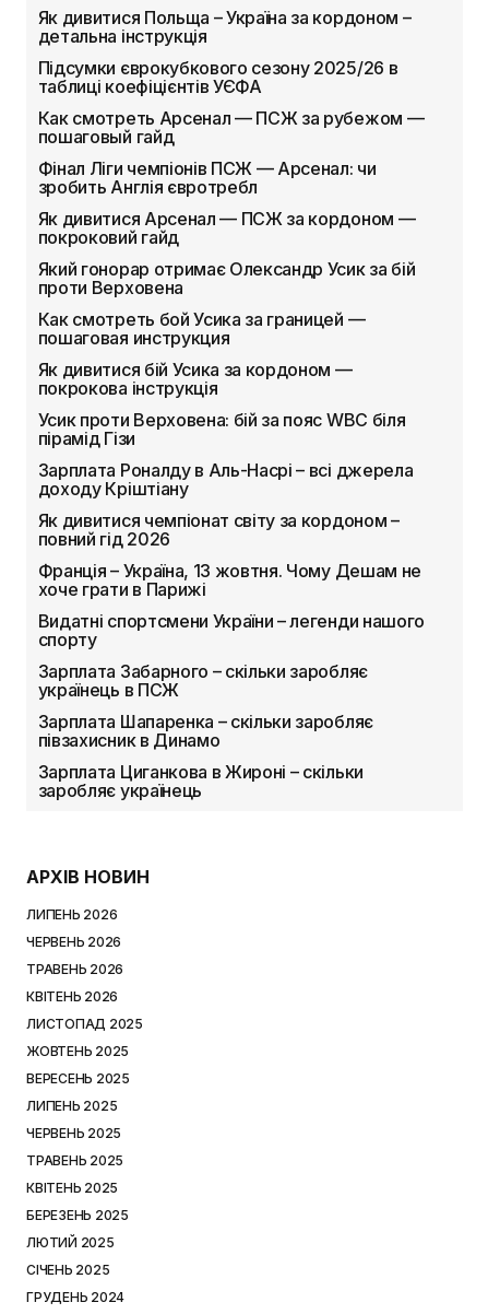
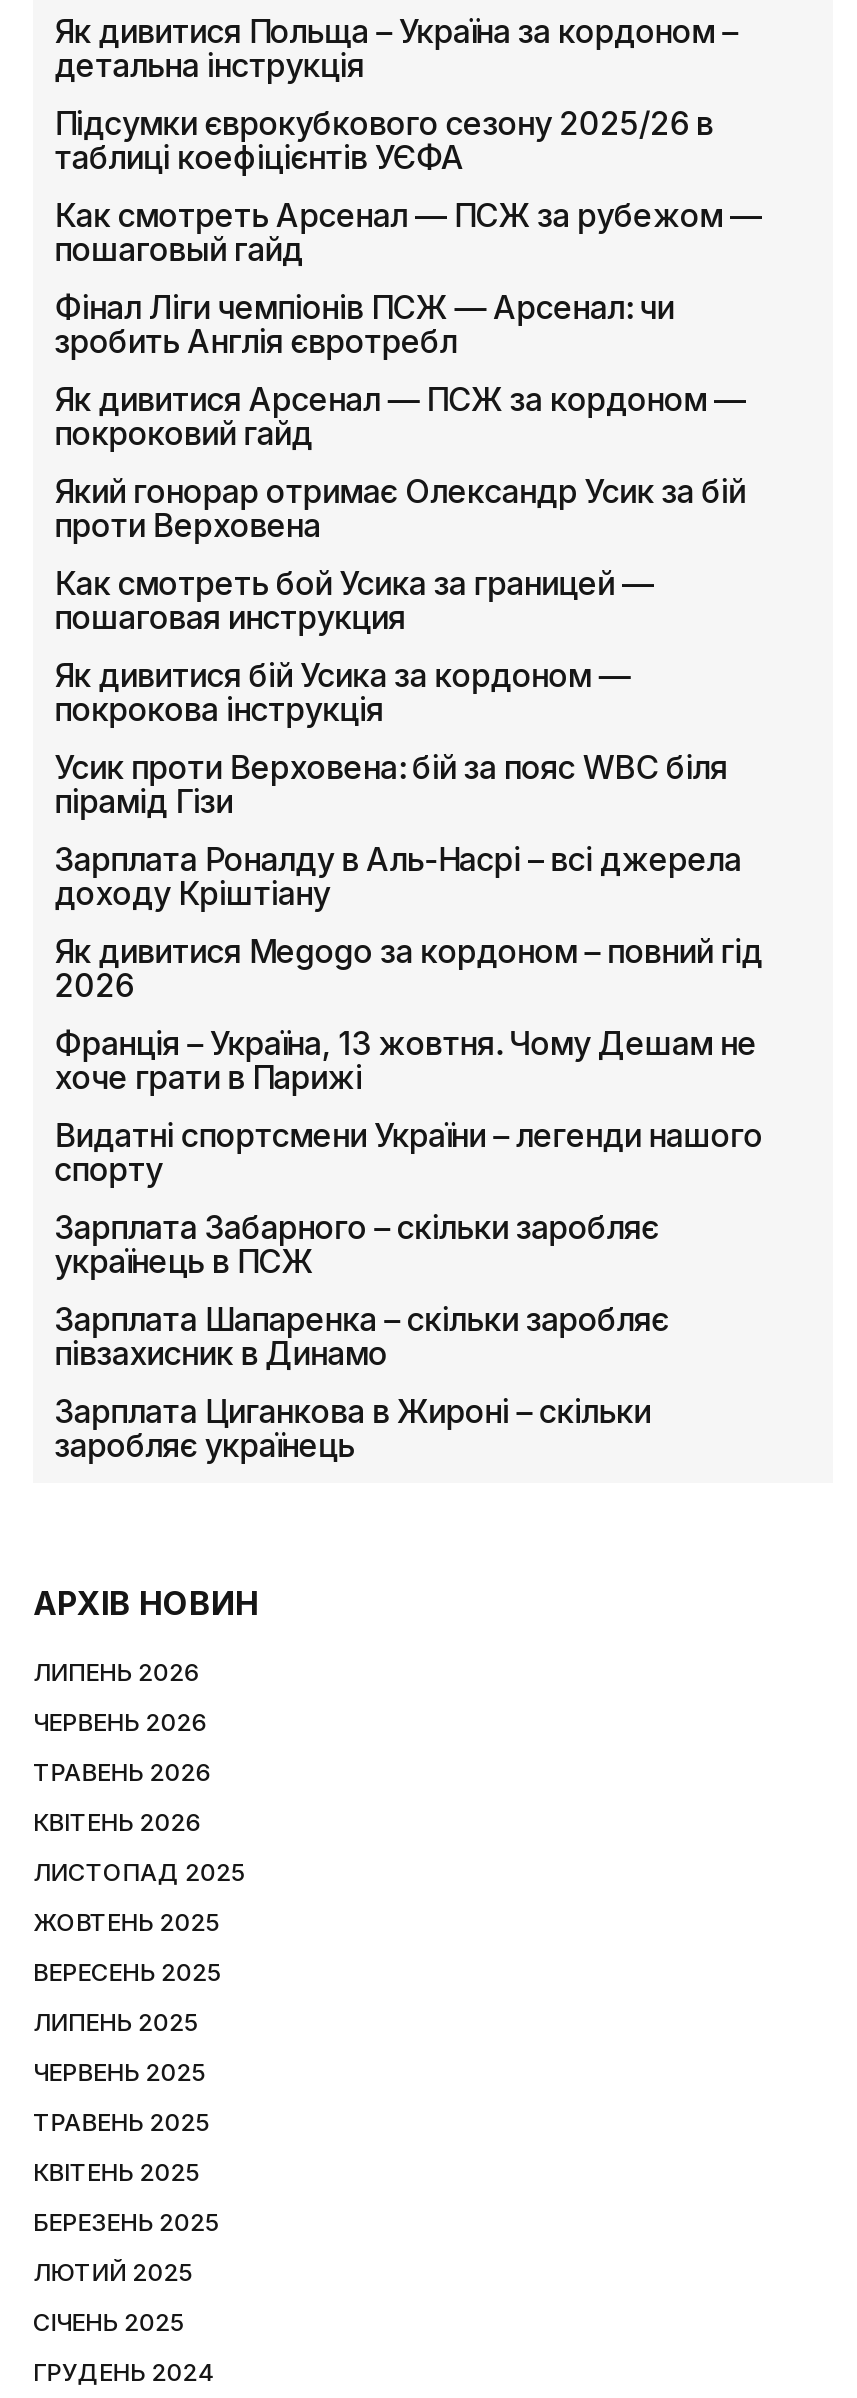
[38,509,399,550] Як дивитися чемпіонат світу за кордоном – | повний гід 2026 -> [54,930,763,1004] Як дивитися Megogo за кордоном – повний гід | 2026

